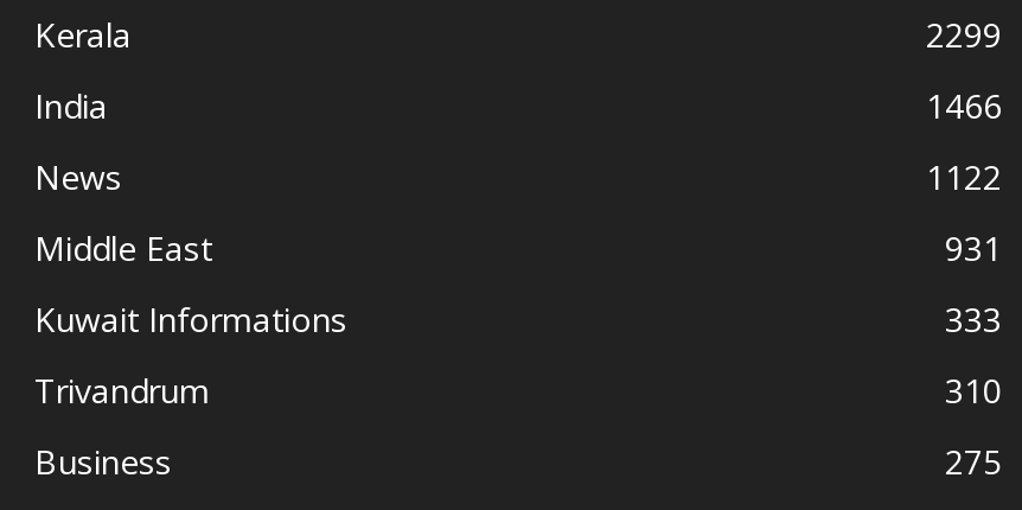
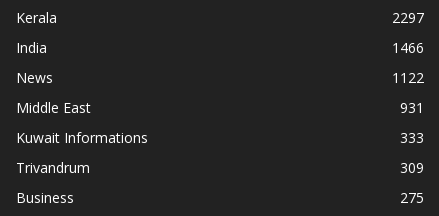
[926,11,1002,56] 2299 -> [392,8,424,27] 2297
[945,367,1002,412] 310 -> [400,158,424,177] 309

